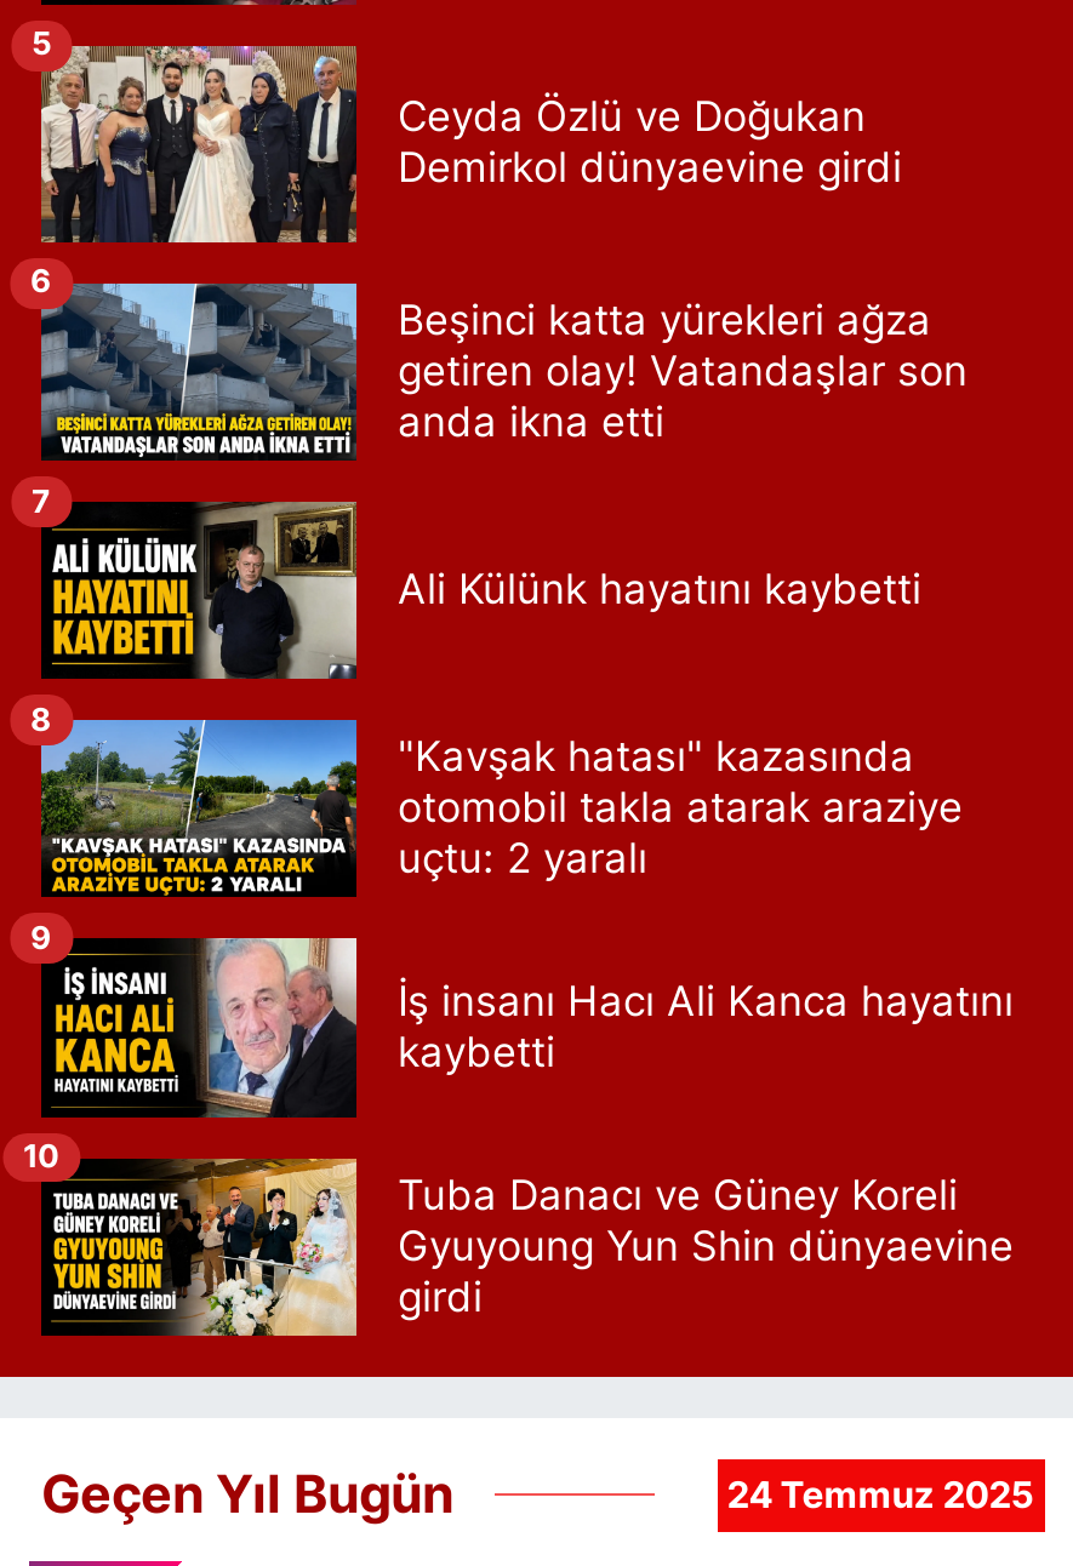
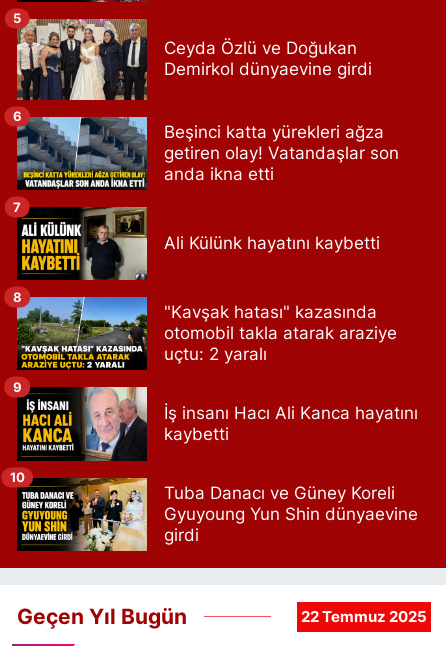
[727,1474,1035,1517] 24 Temmuz 2025 -> [301,608,427,626] 22 Temmuz 2025

